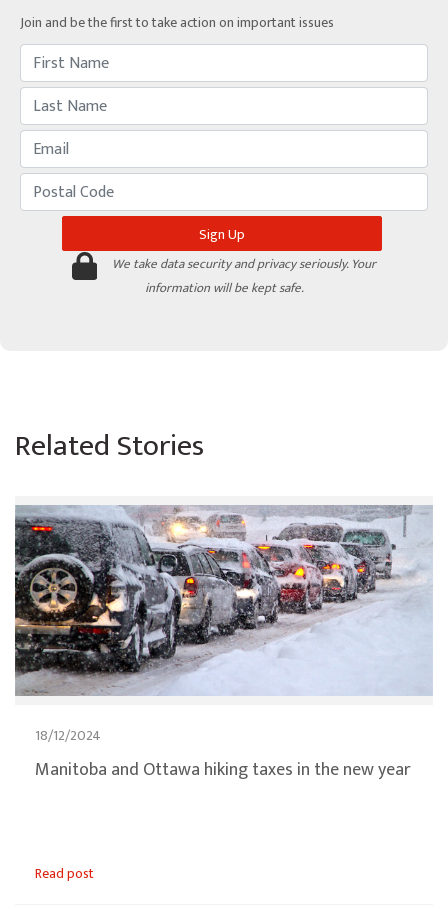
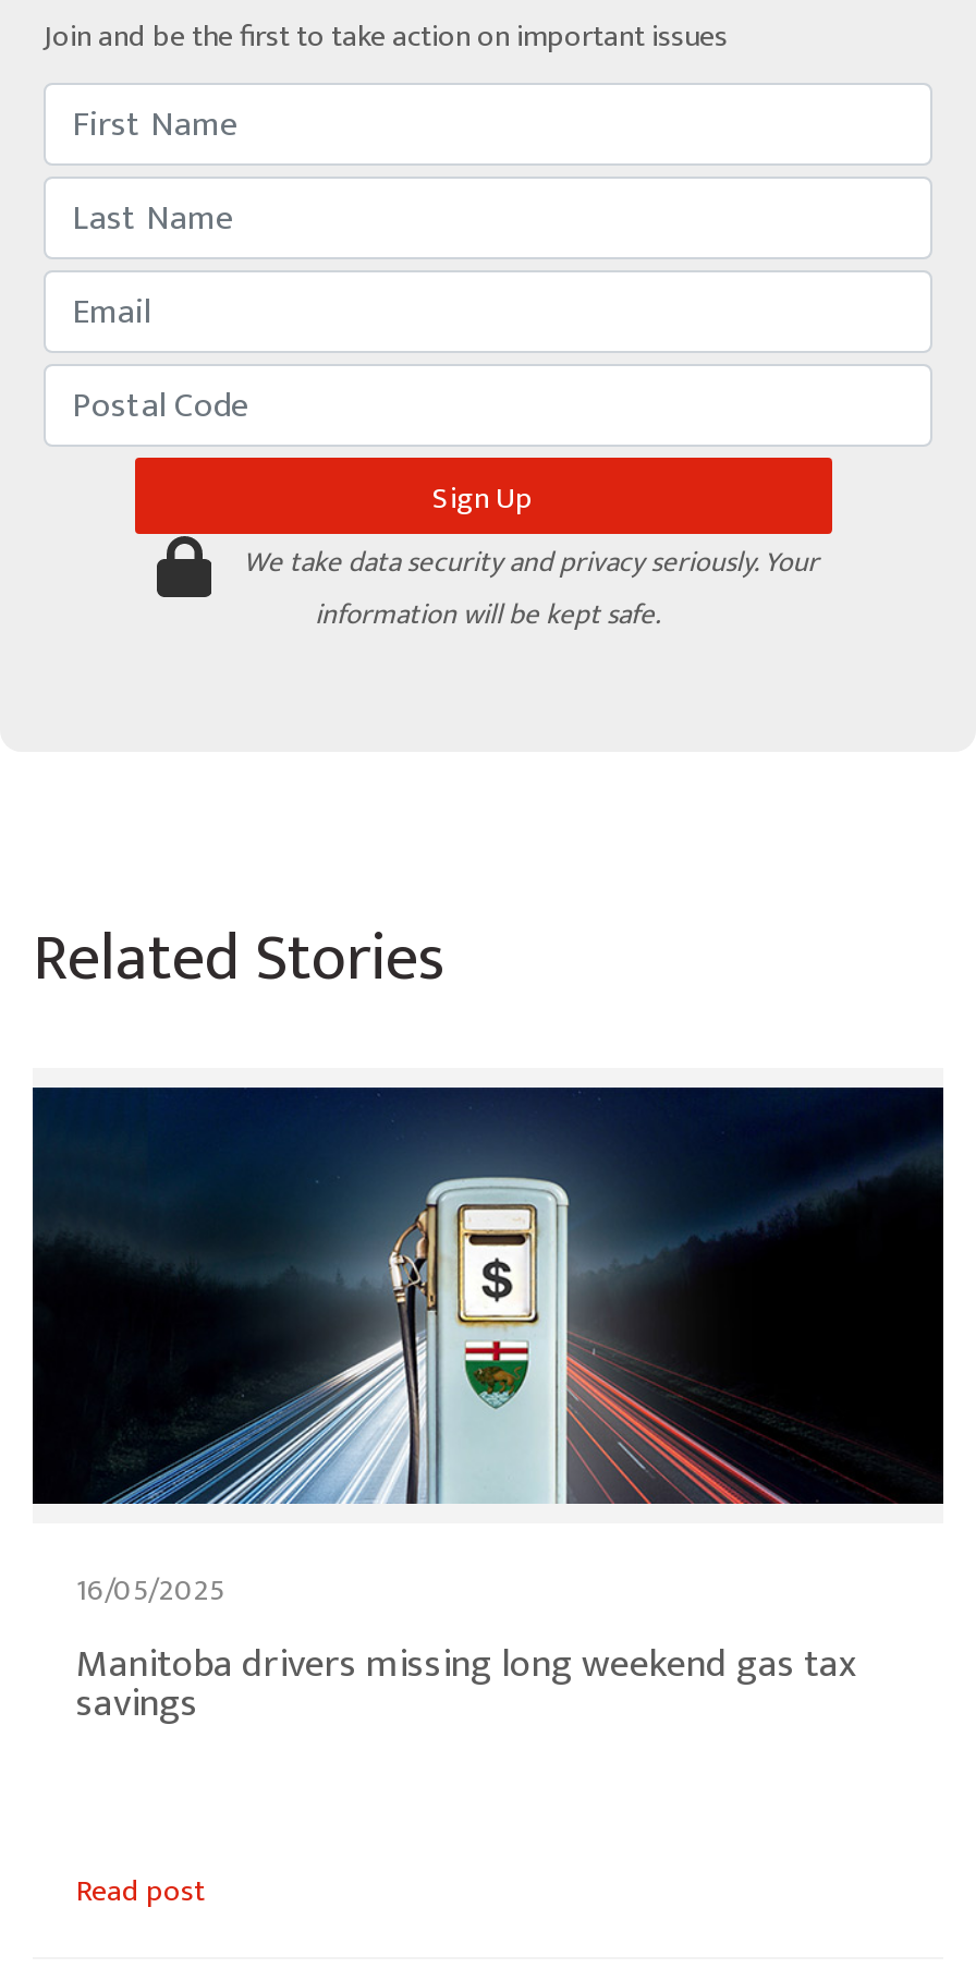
[14,505,433,785] [image] | 18/12/2024 | Manitoba and Ottawa hiking taxes in the new year -> [30,1085,945,1738] [image] | 16/05/2025 | Manitoba drivers missing long weekend gas tax | savings

